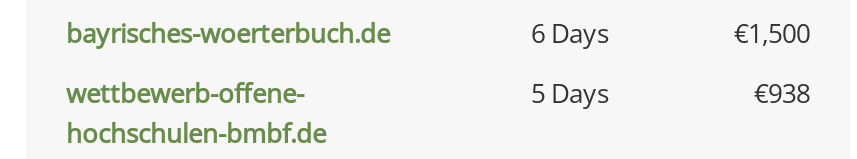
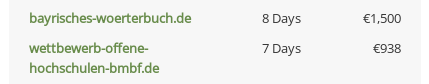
[531,14,609,50] 6 Days -> [261,8,300,26] 8 Days
[531,74,609,110] 5 Days -> [261,38,300,56] 7 Days

